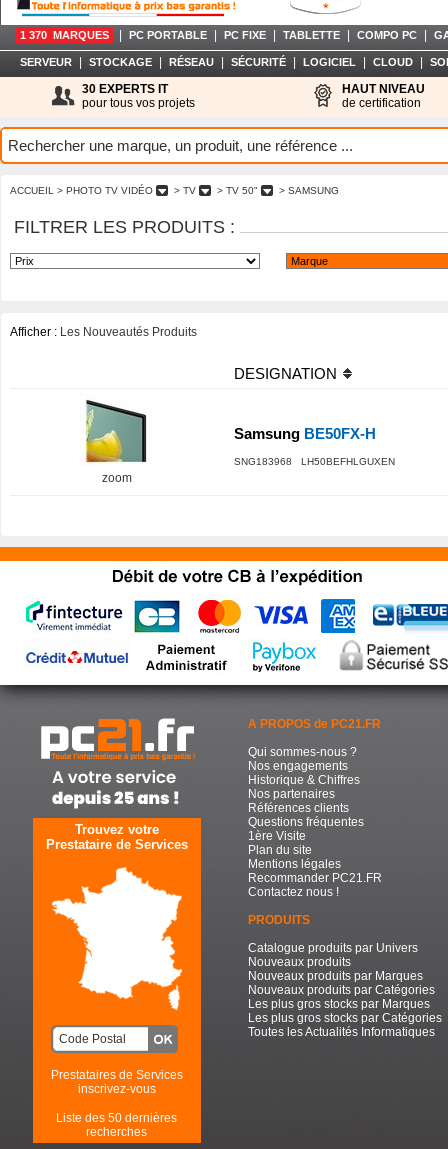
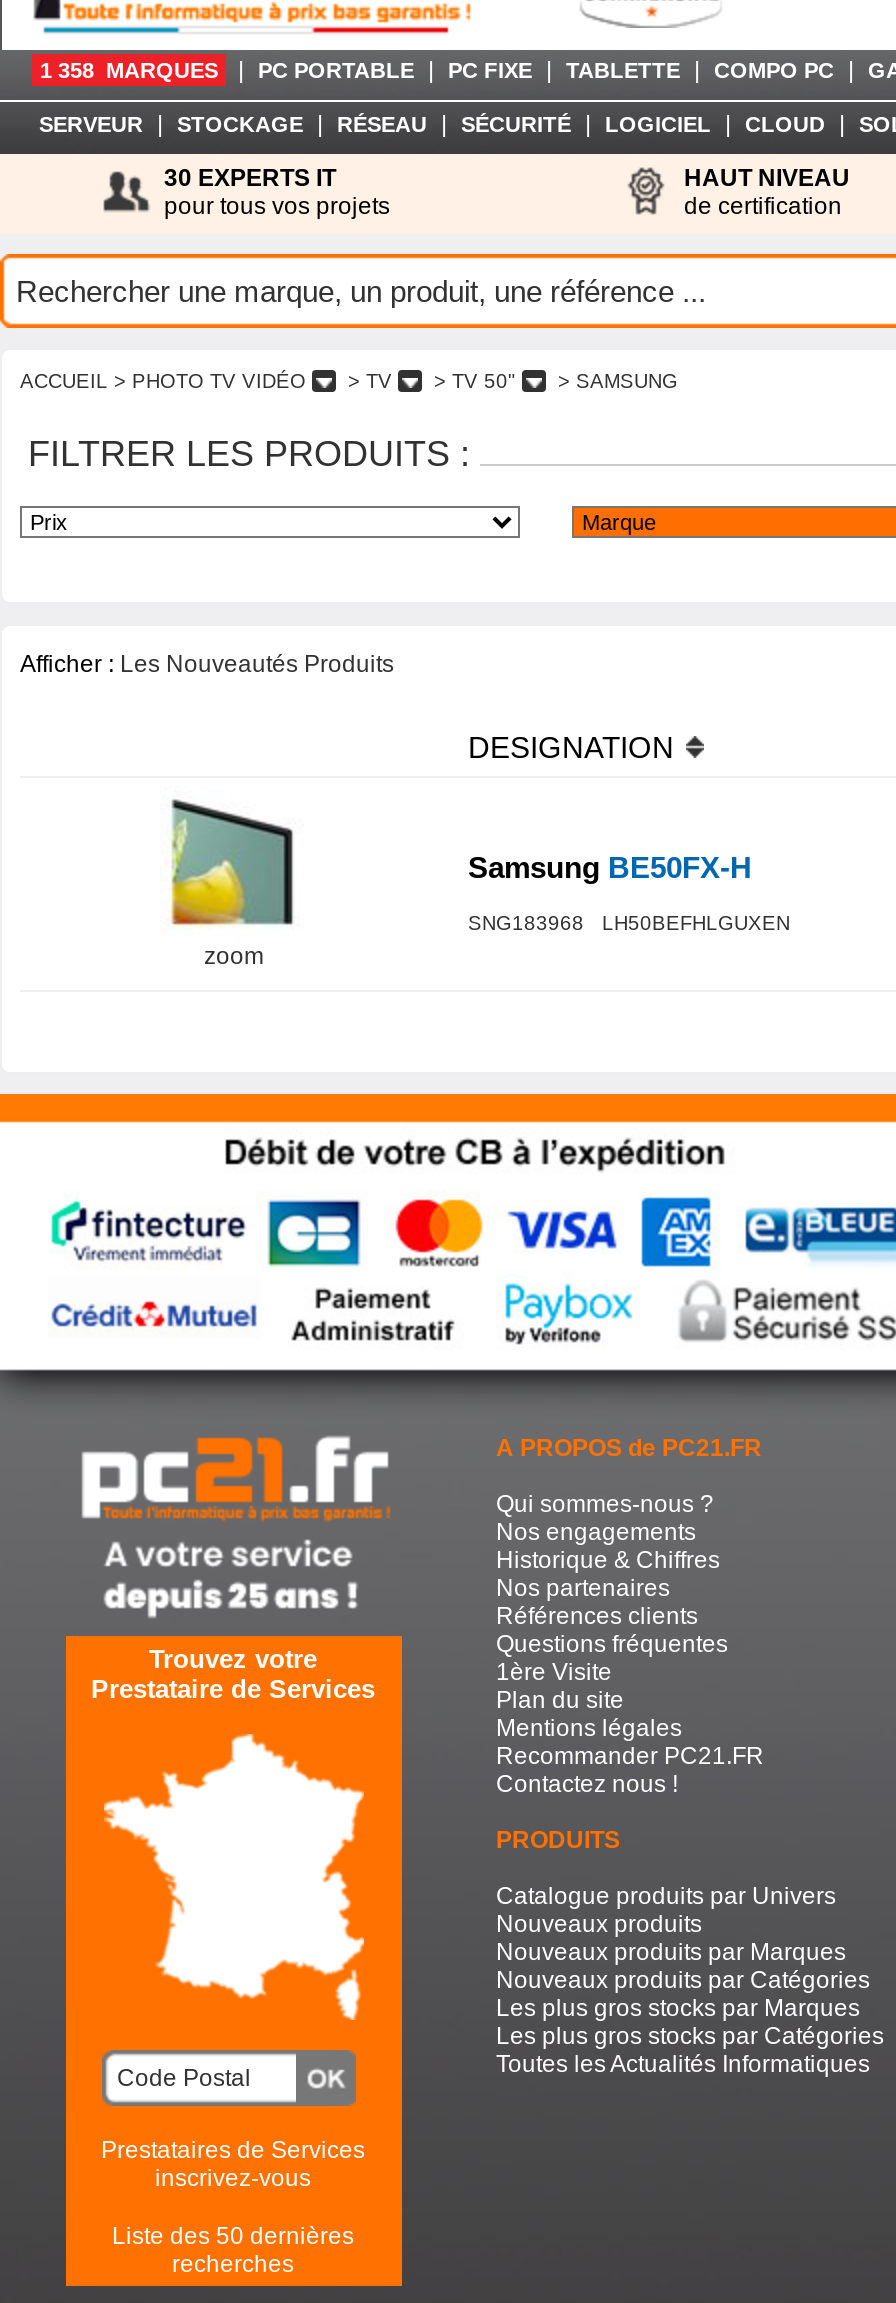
[20,29,109,41] 1 370 MARQUES -> [40,58,218,82] 1 358 MARQUES

